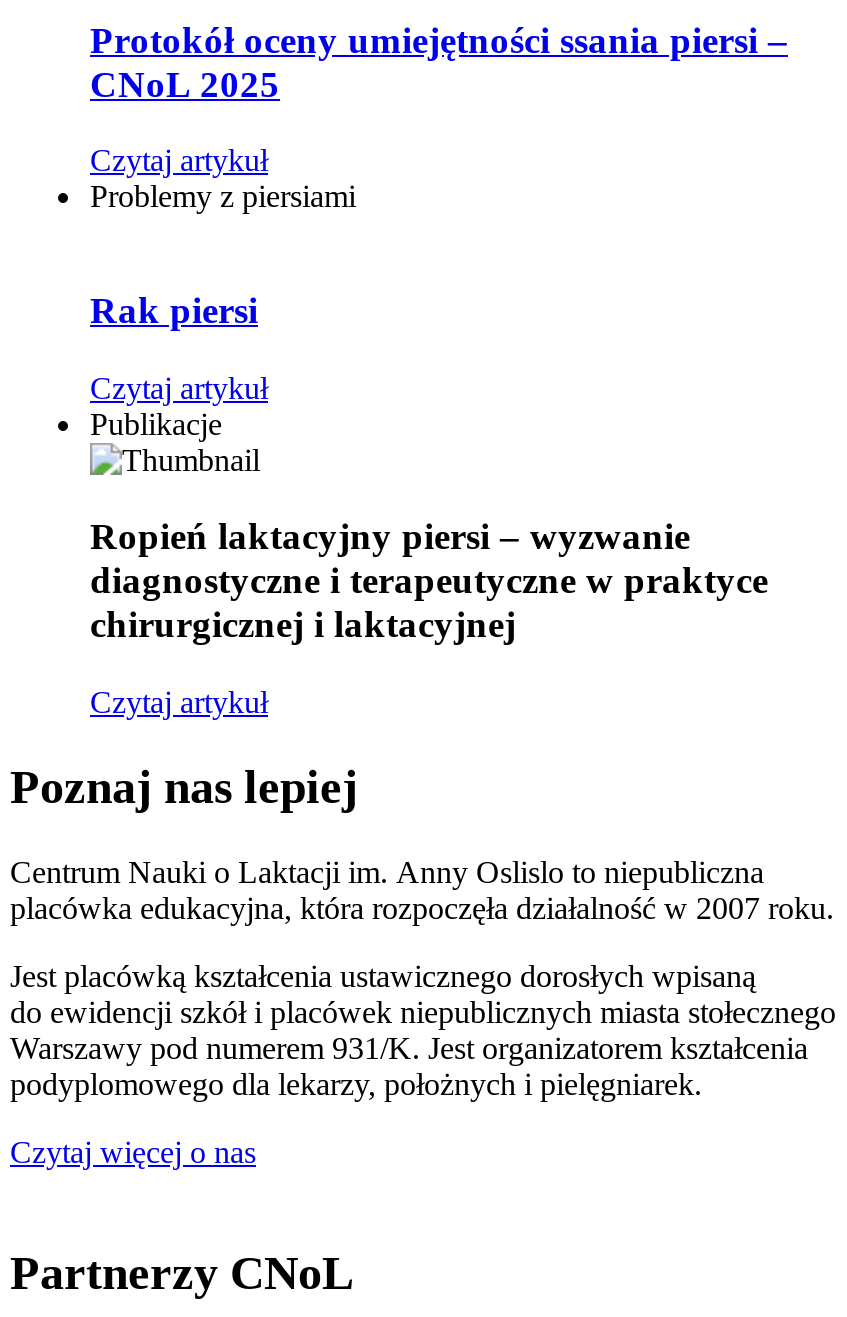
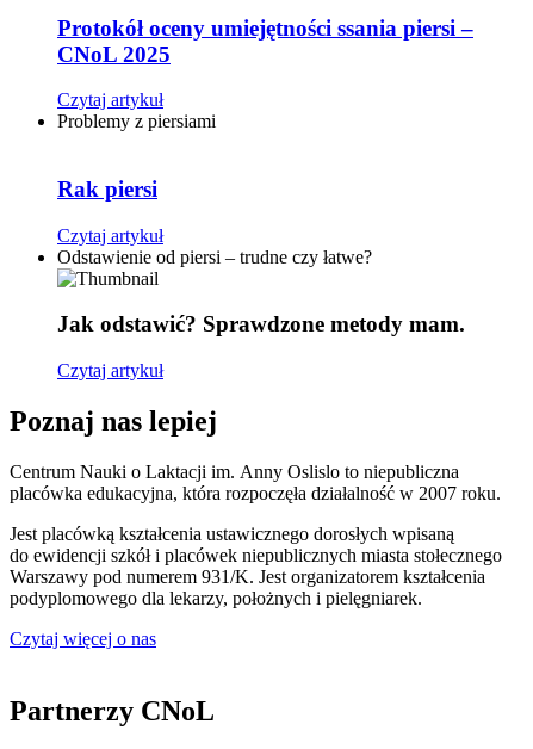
[90,406,222,440] Publikacje -> [57,247,372,267] Odstawienie od piersi – trudne czy łatwe?
[90,516,768,646] Ropień laktacyjny piersi – wyzwanie | diagnostyczne i terapeutyczne w praktyce | chirurgicznej i laktacyjnej -> [57,312,465,337] Jak odstawić? Sprawdzone metody mam.

